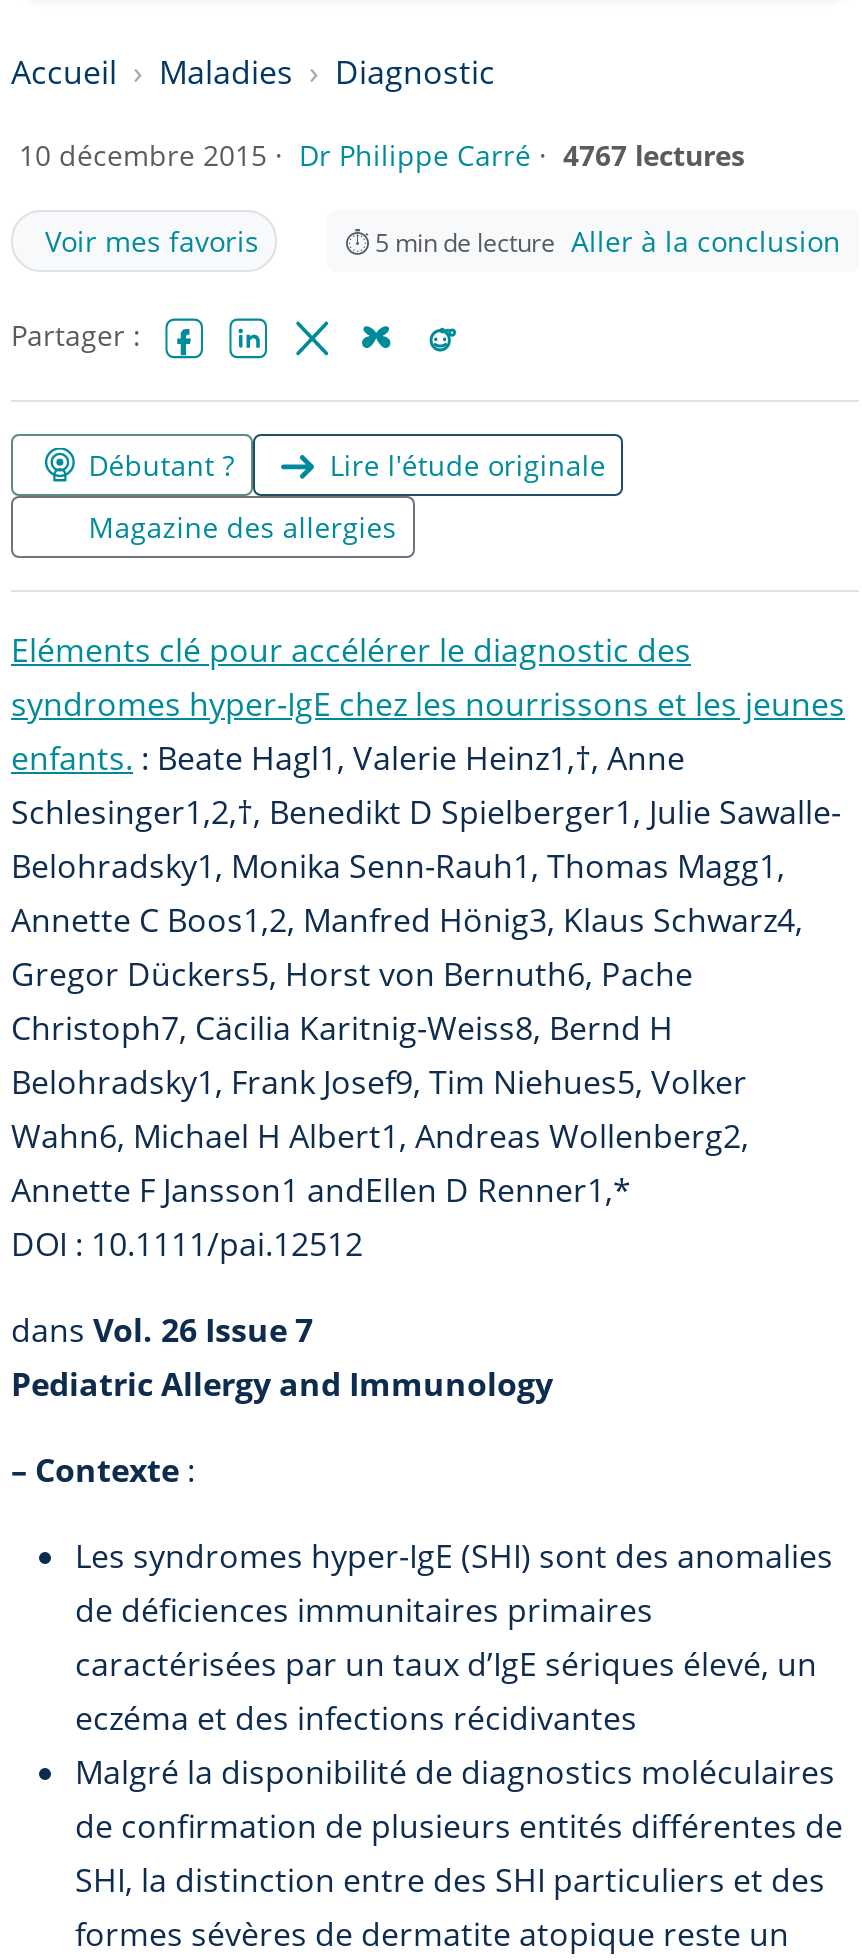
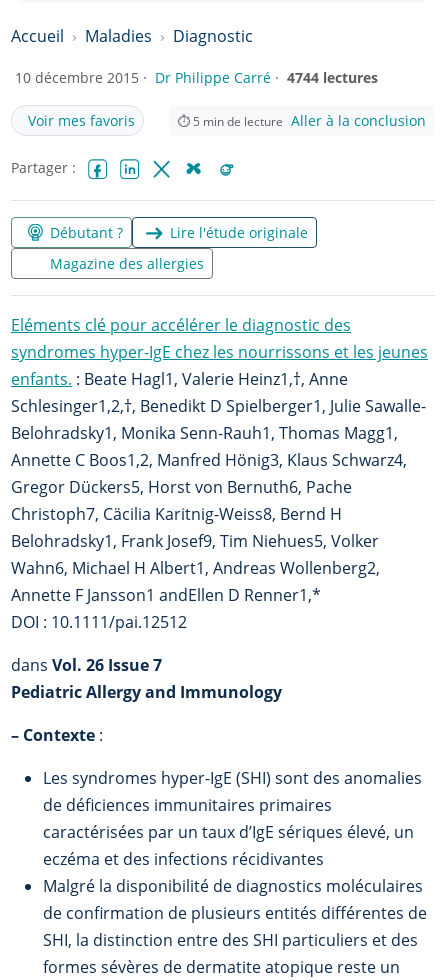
[19,135,745,173] 10 décembre 2015 · Dr Philippe Carré · 4767 lectures -> [15,67,378,86] 10 décembre 2015 · Dr Philippe Carré · 4744 lectures

